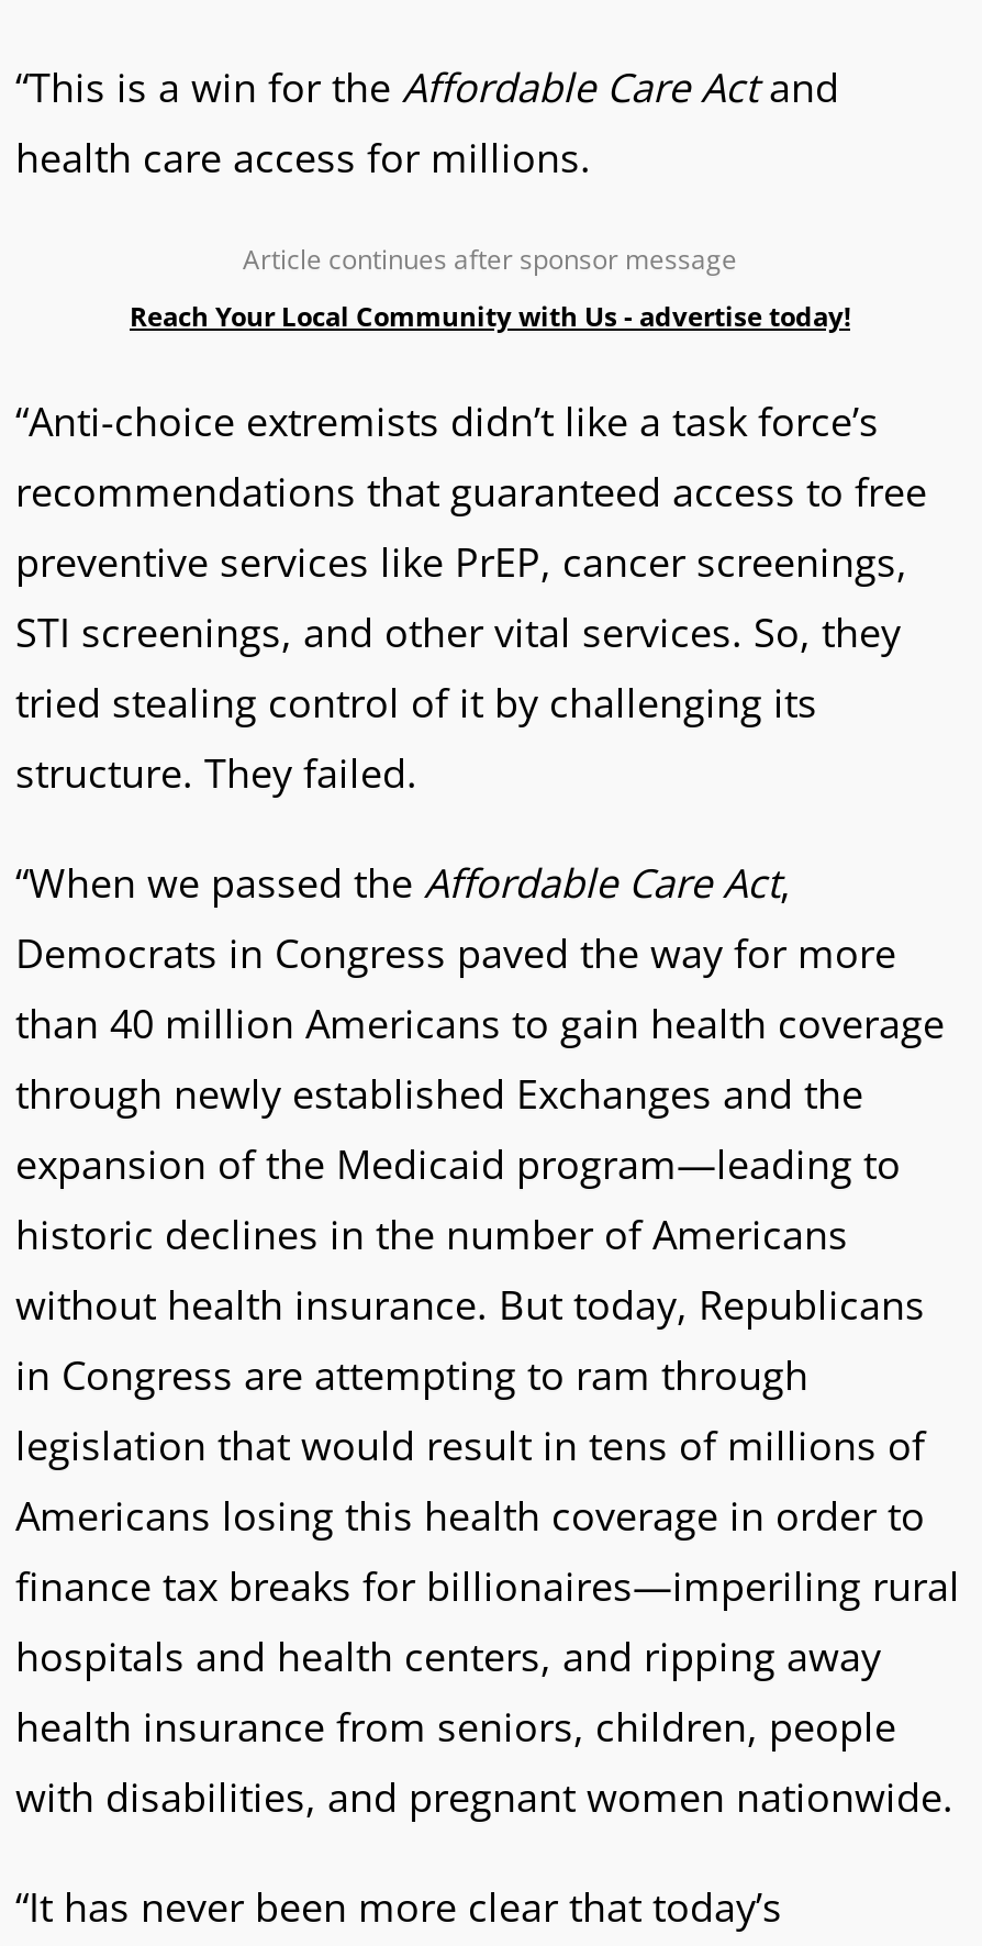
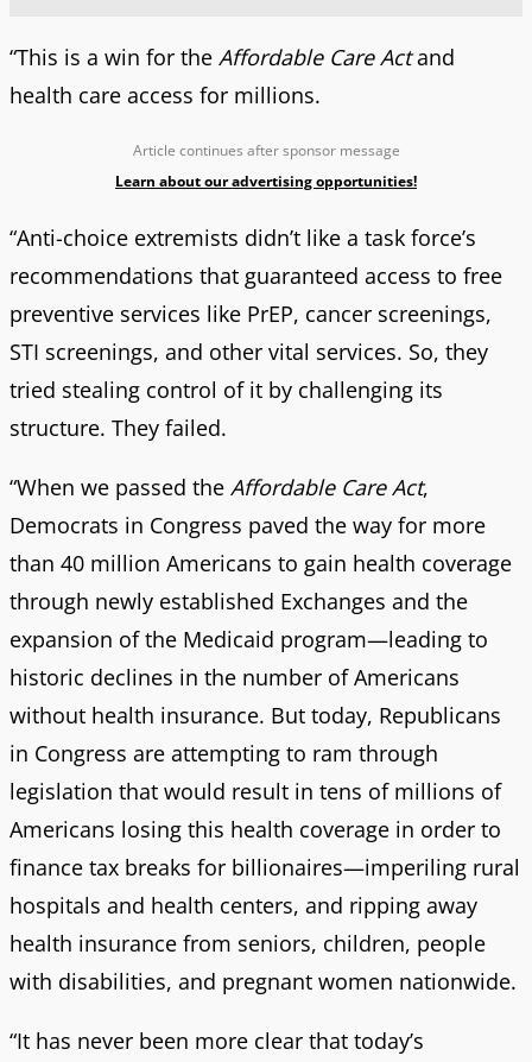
[130,299,850,336] Reach Your Local Community with Us - advertise today! -> [115,171,417,191] Learn about our advertising opportunities!

